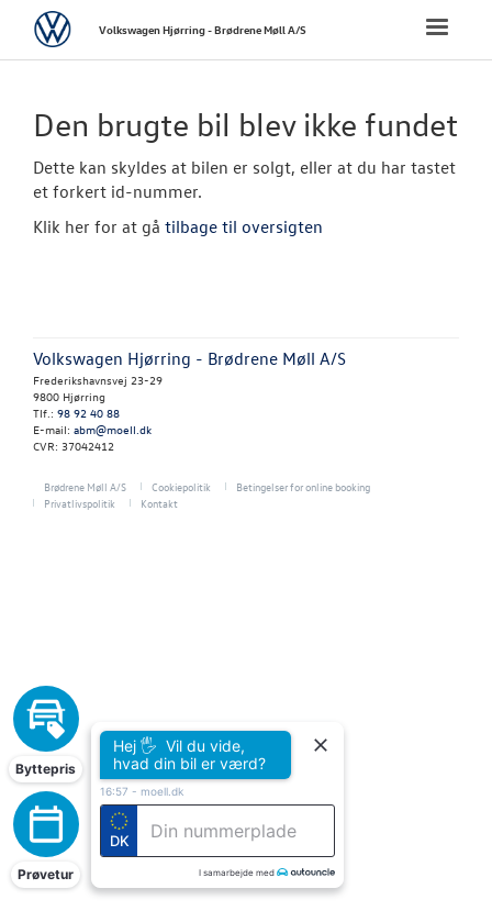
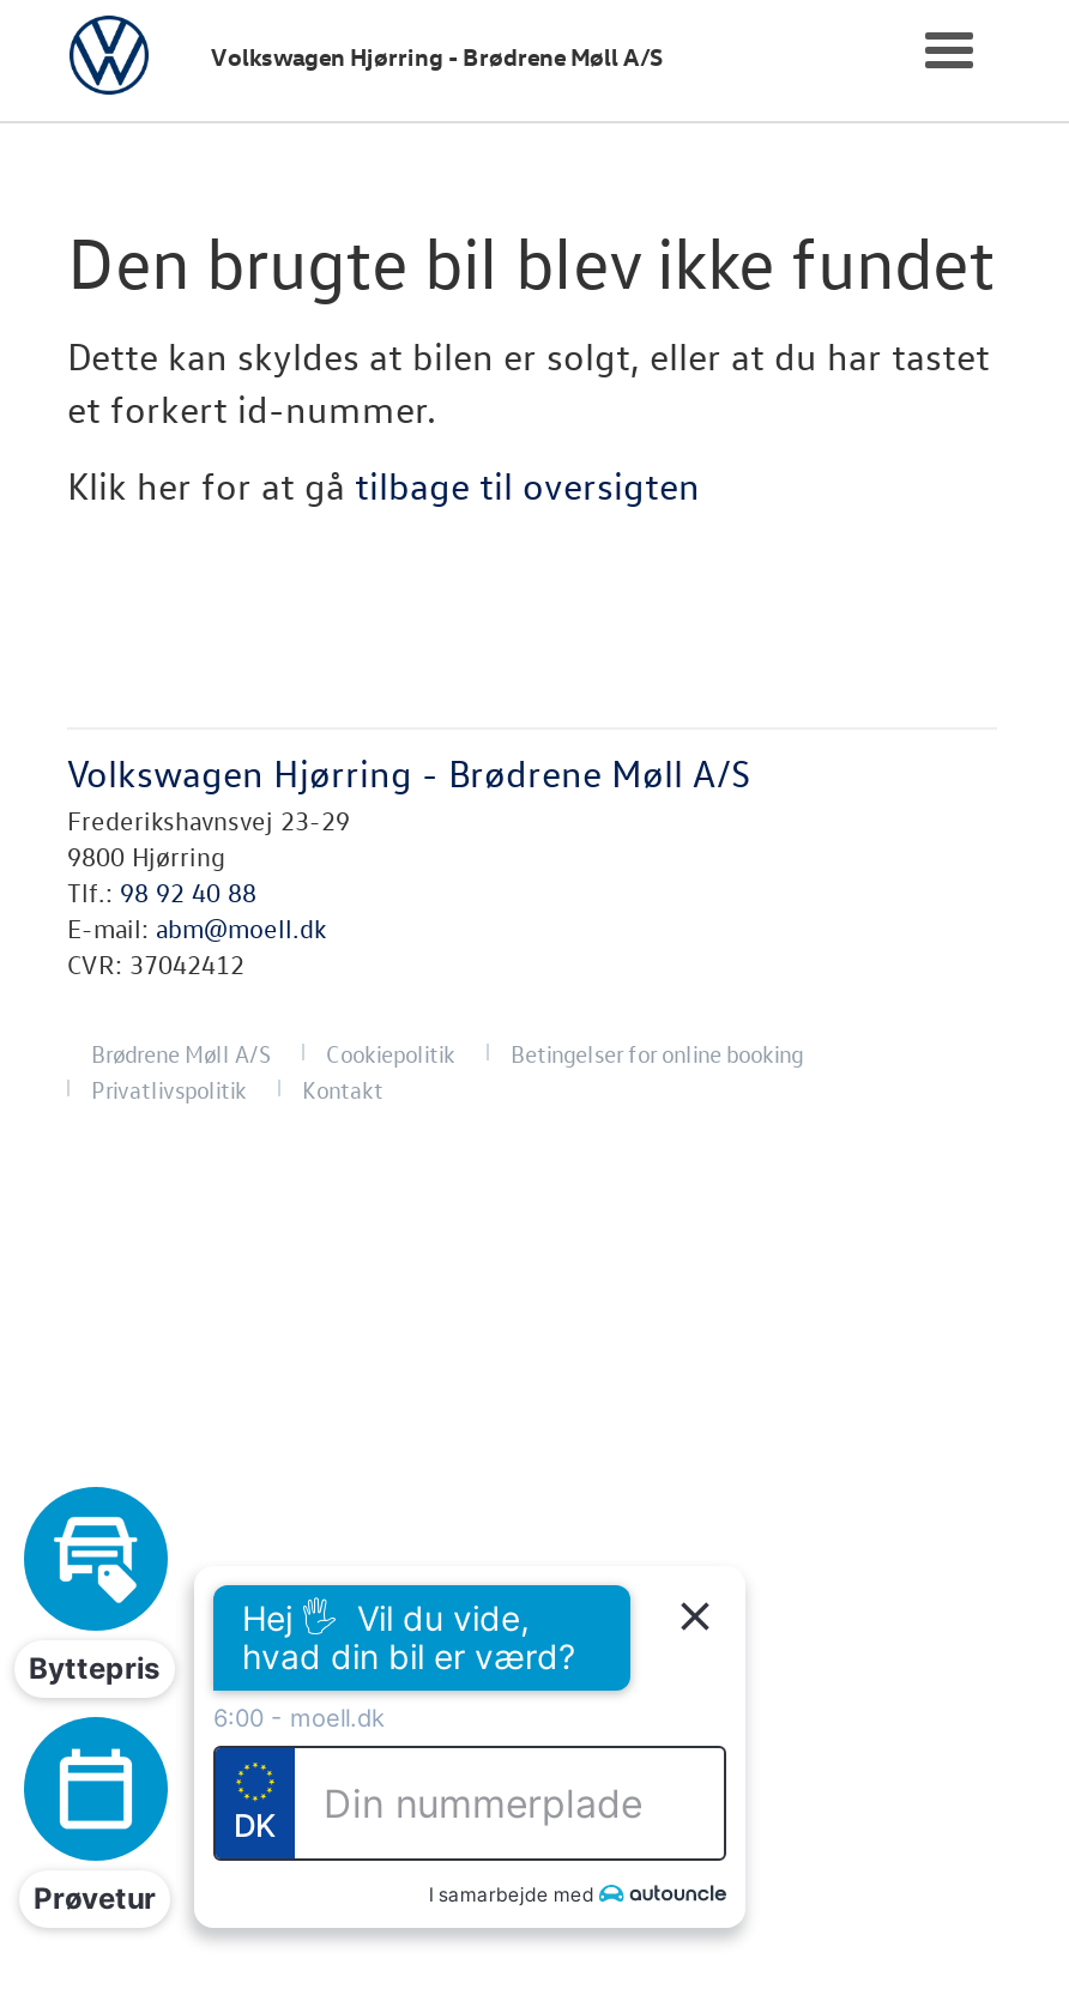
[100,785,183,798] 16:57 - moell.dk -> [213,1703,383,1731] 6:00 - moell.dk

